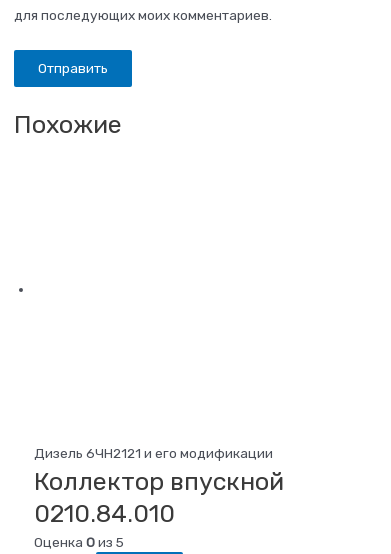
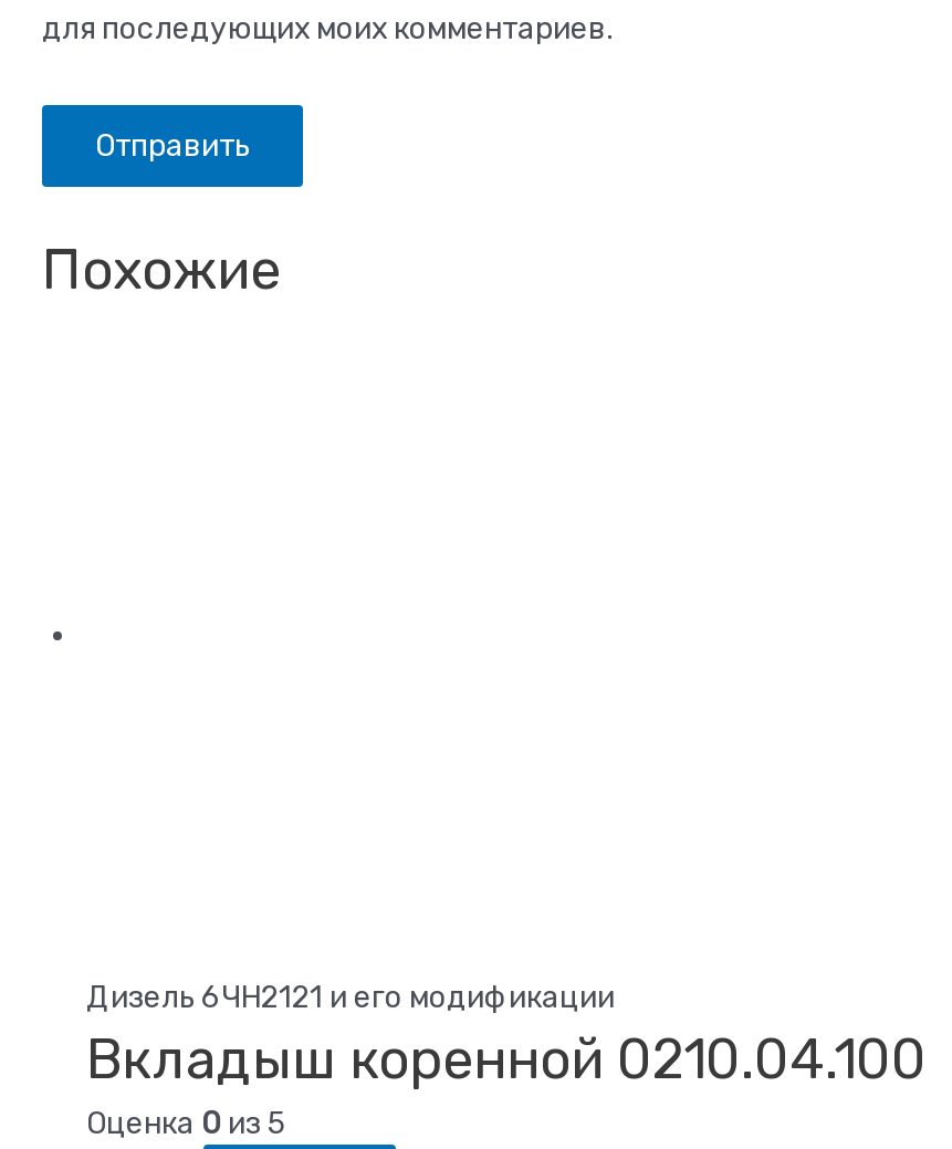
[34,466,284,527] Коллектор впускной | 0210.84.010 -> [86,1026,927,1090] Вкладыш коренной 0210.04.100

